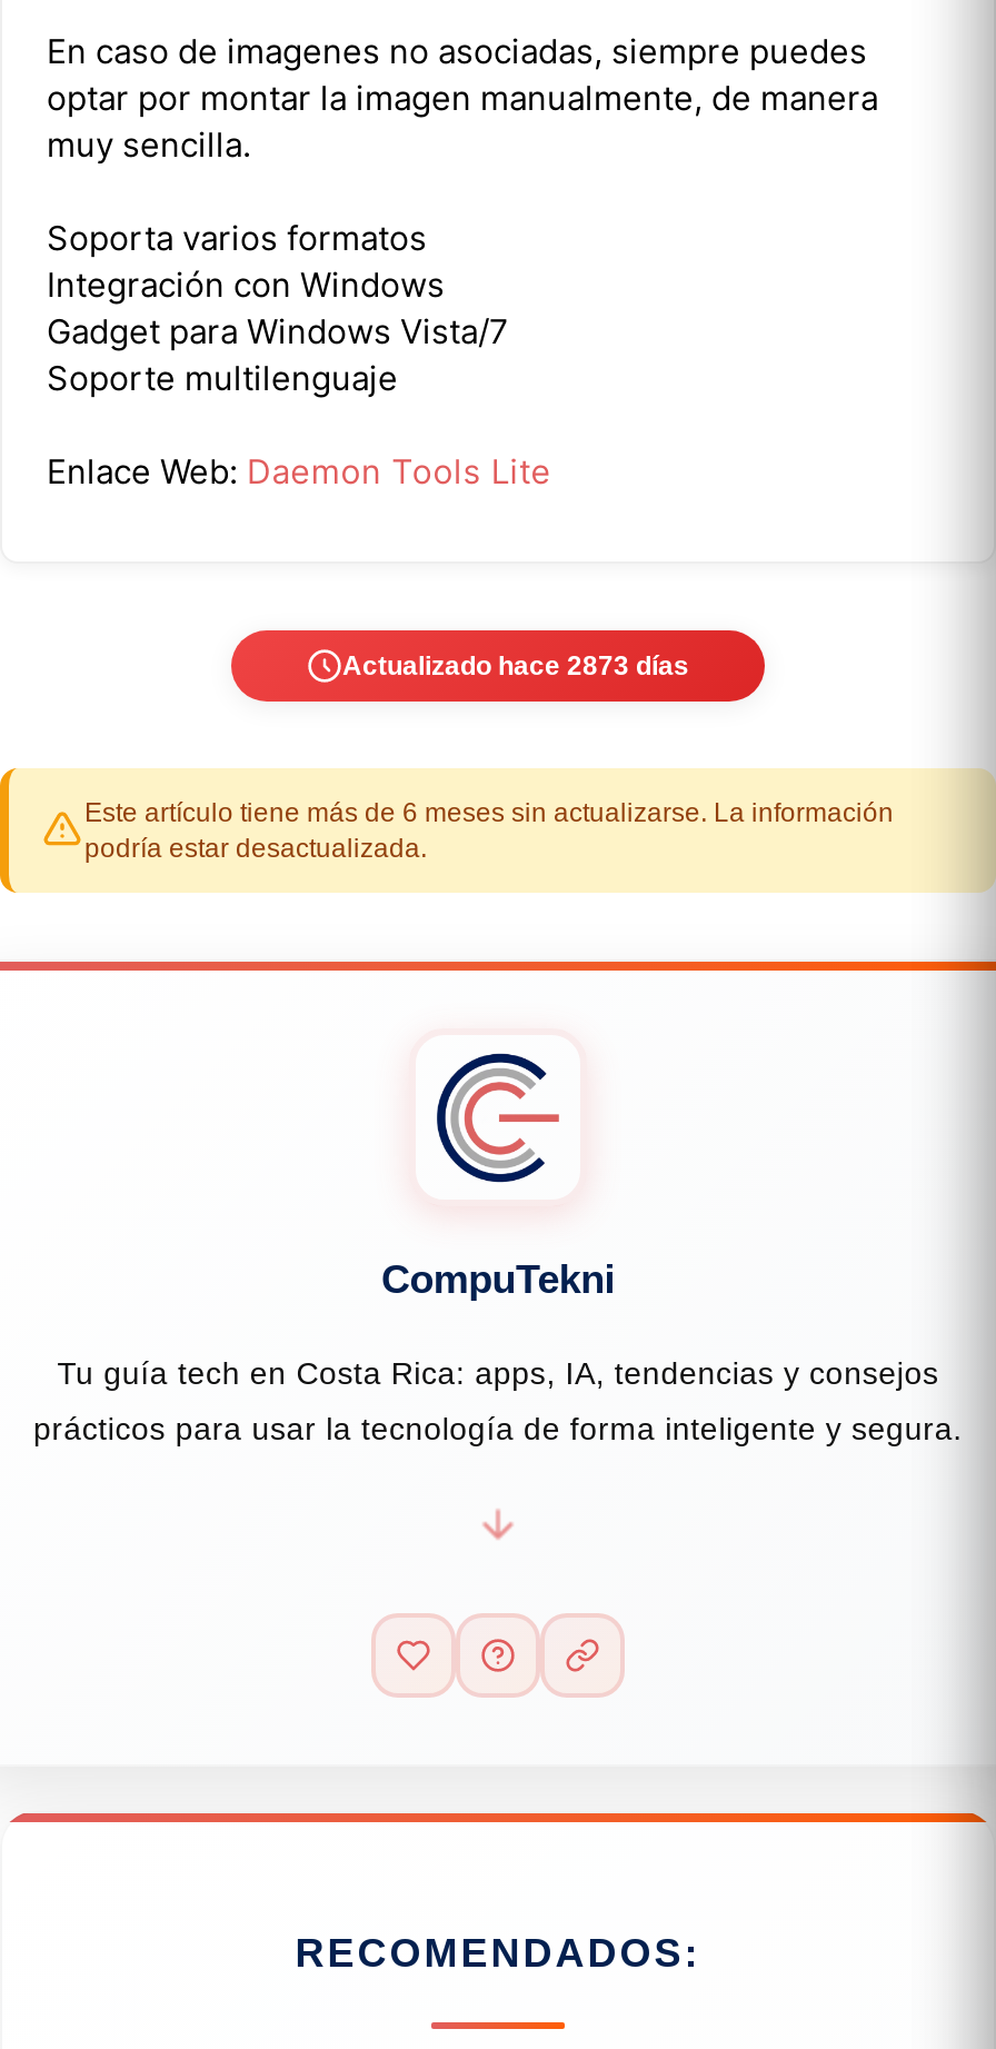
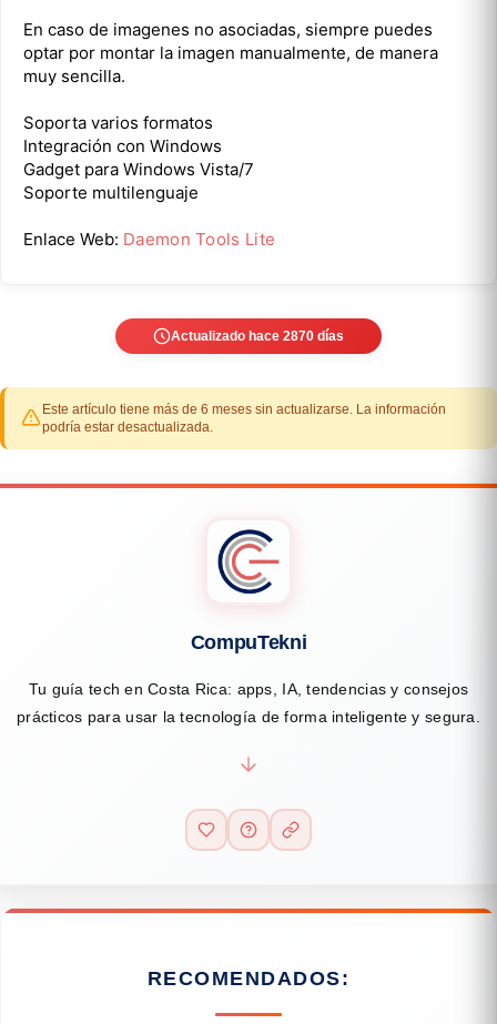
[342,650,689,682] Actualizado hace 2873 días -> [171,328,344,344] Actualizado hace 2870 días

